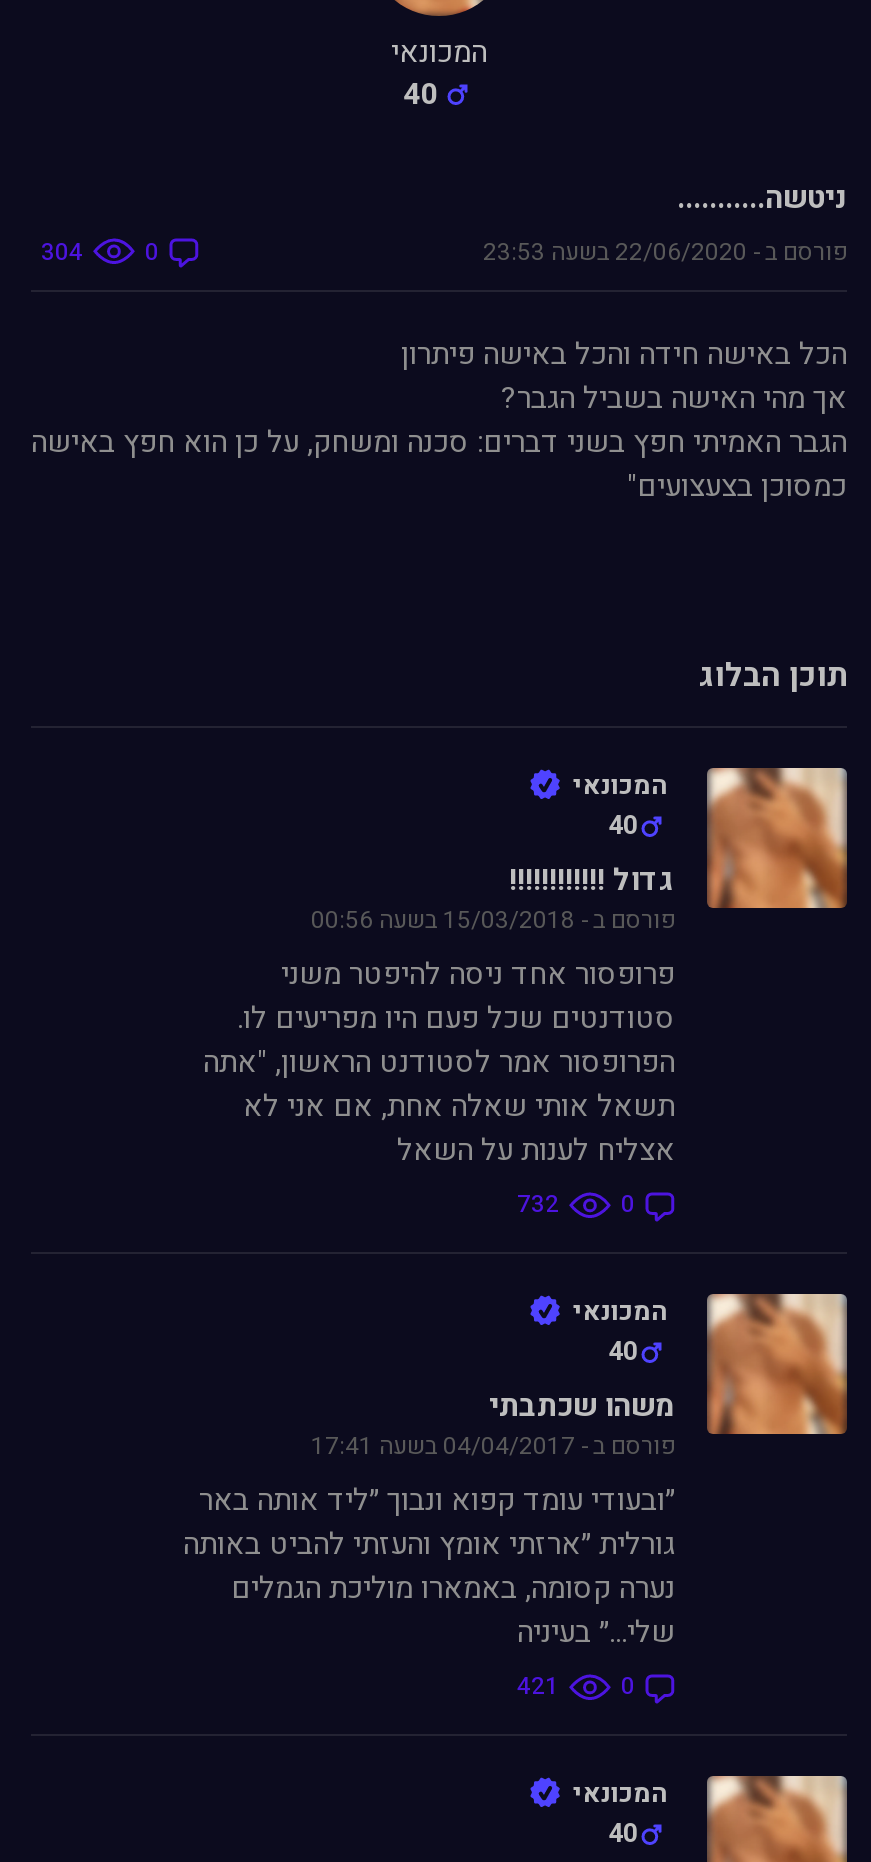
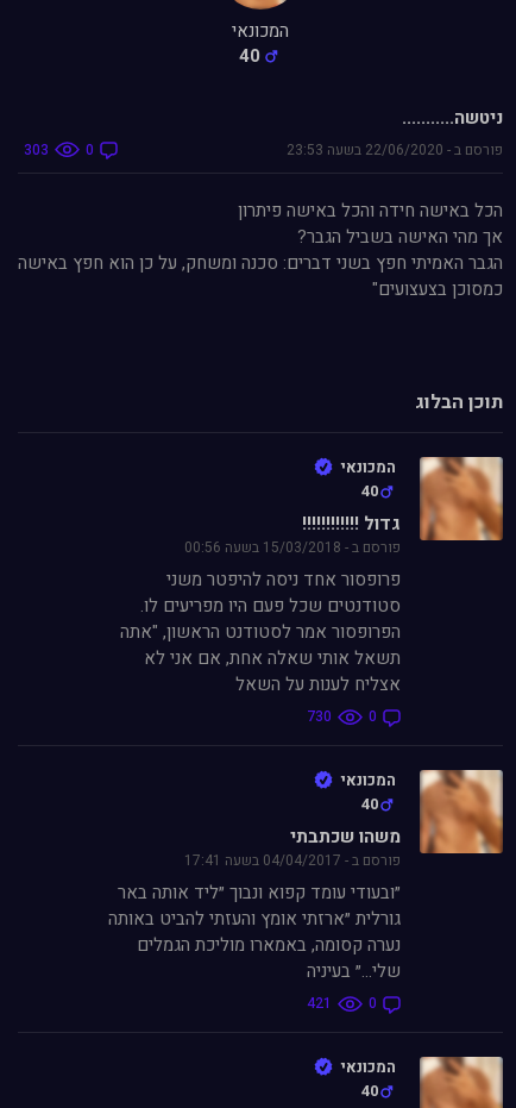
[41,234,159,270] 304 0 -> [24,139,94,161] 303 0
[517,1186,635,1222] 732 0 -> [307,706,377,727] 730 0

